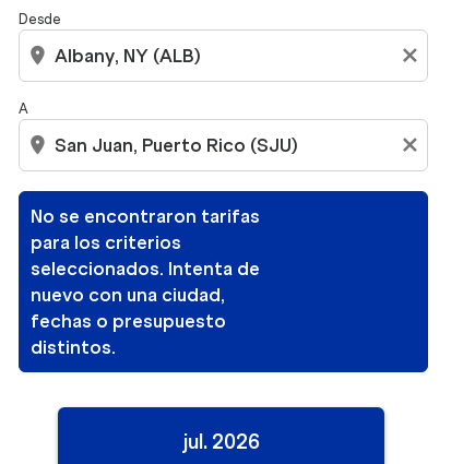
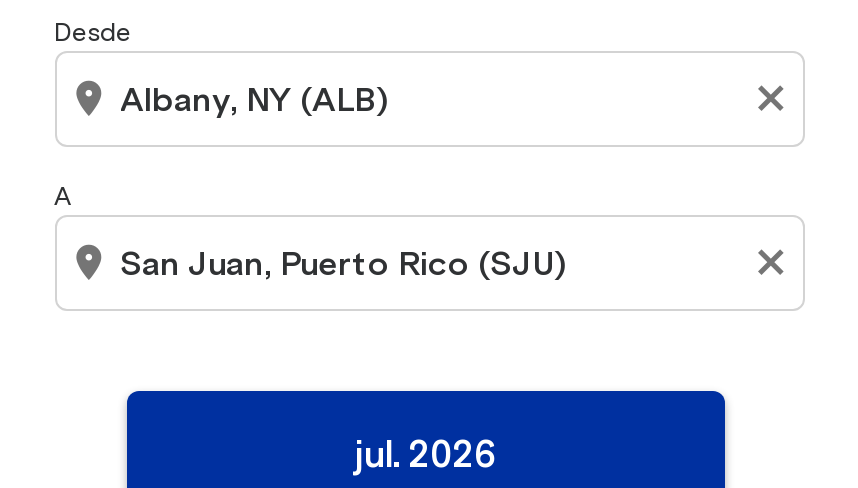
[17,190,429,373] [image] | No se encontraron tarifas | para los criterios | seleccionados. Intenta de | nuevo con una ciudad, | fechas o presupuesto | distintos. -> none

